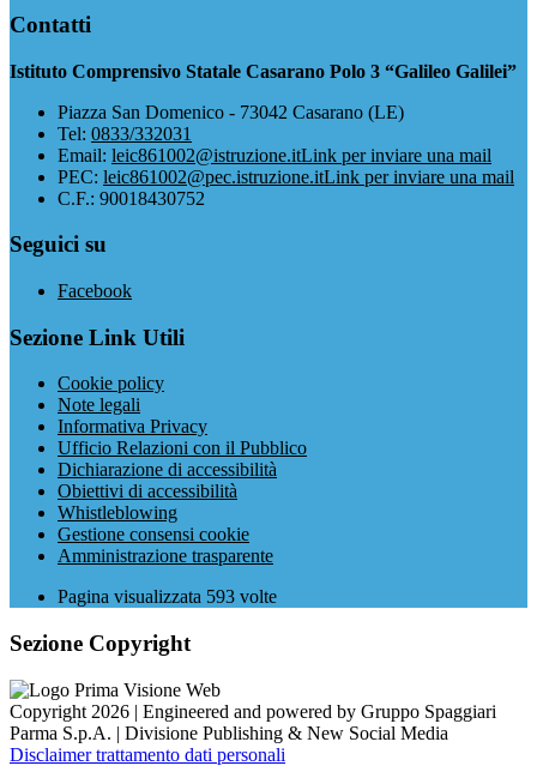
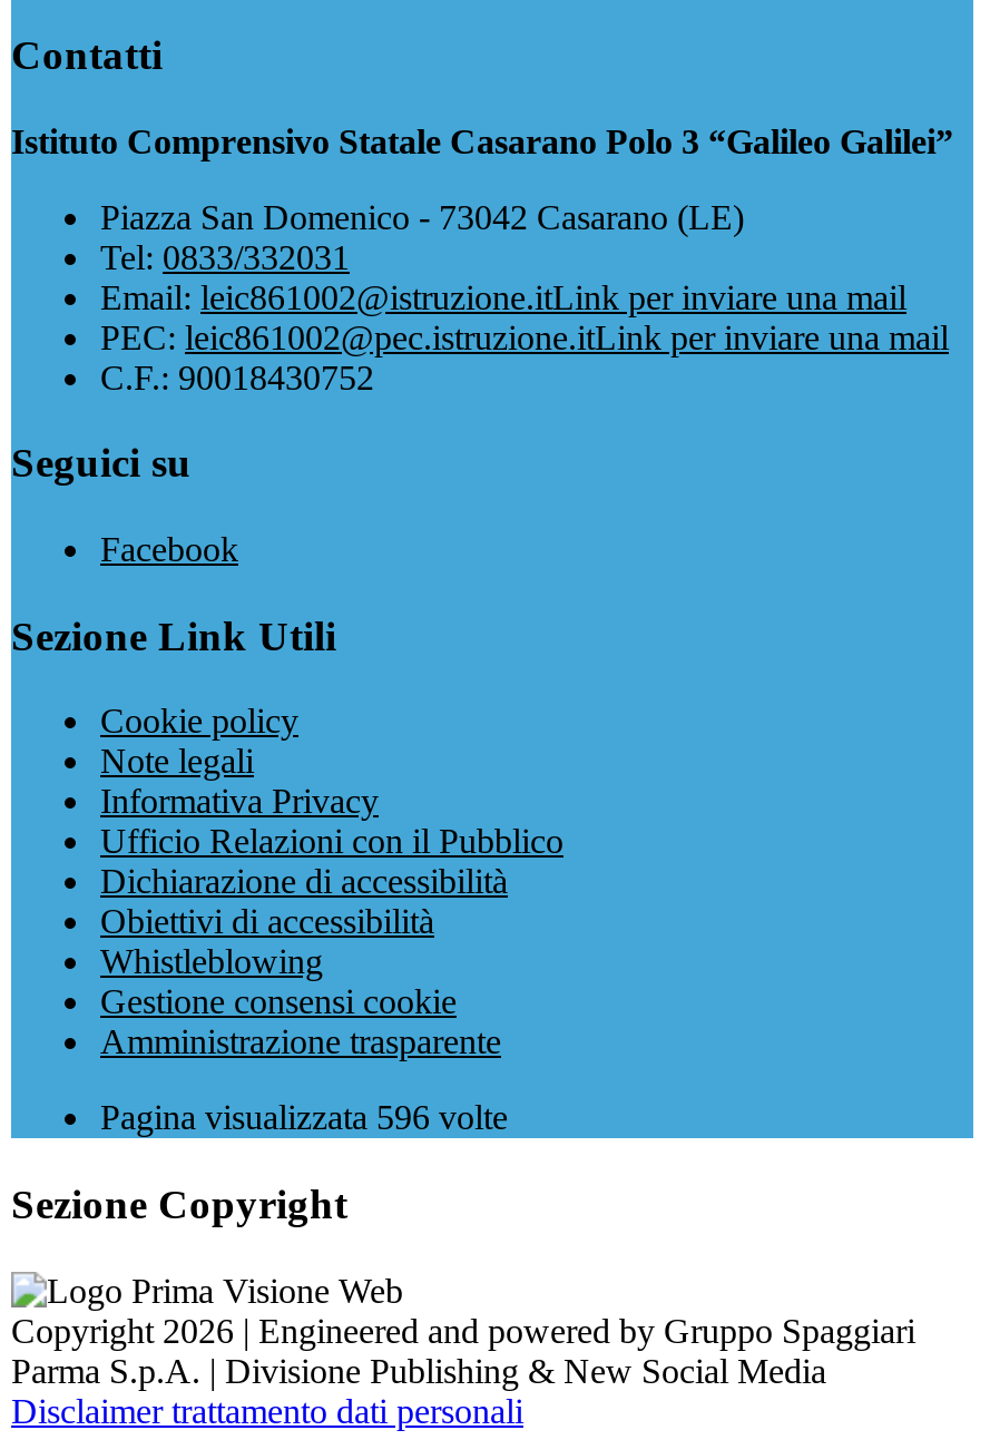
[58,587,277,607] Pagina visualizzata 593 volte -> [100,1099,508,1137] Pagina visualizzata 596 volte

